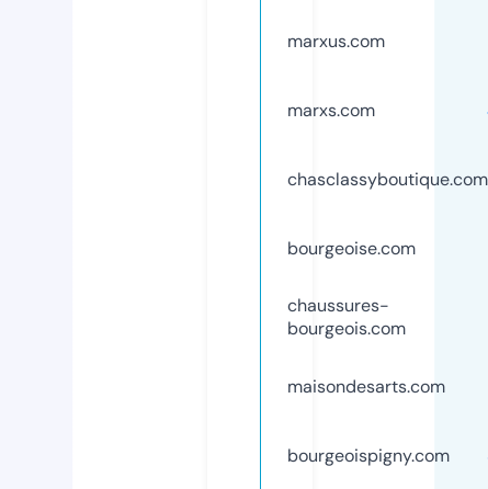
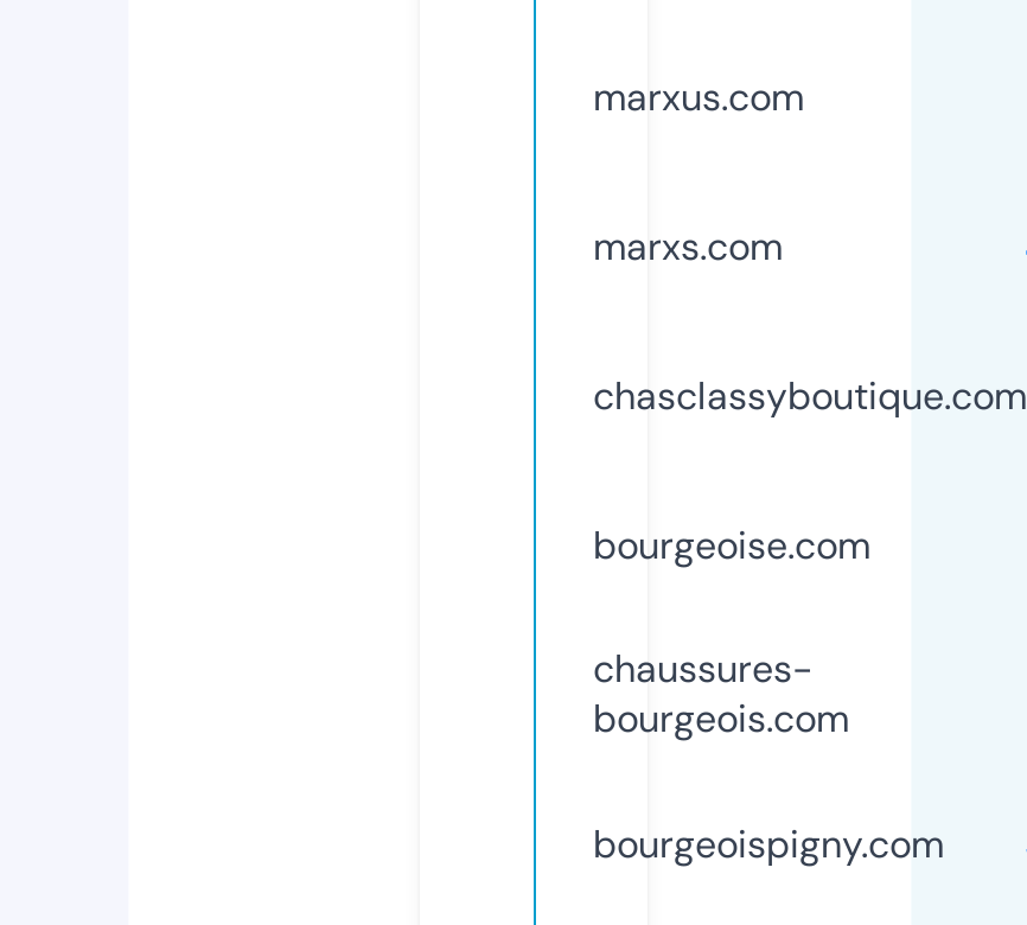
[287,375,445,398] maisondesarts.com -> none

